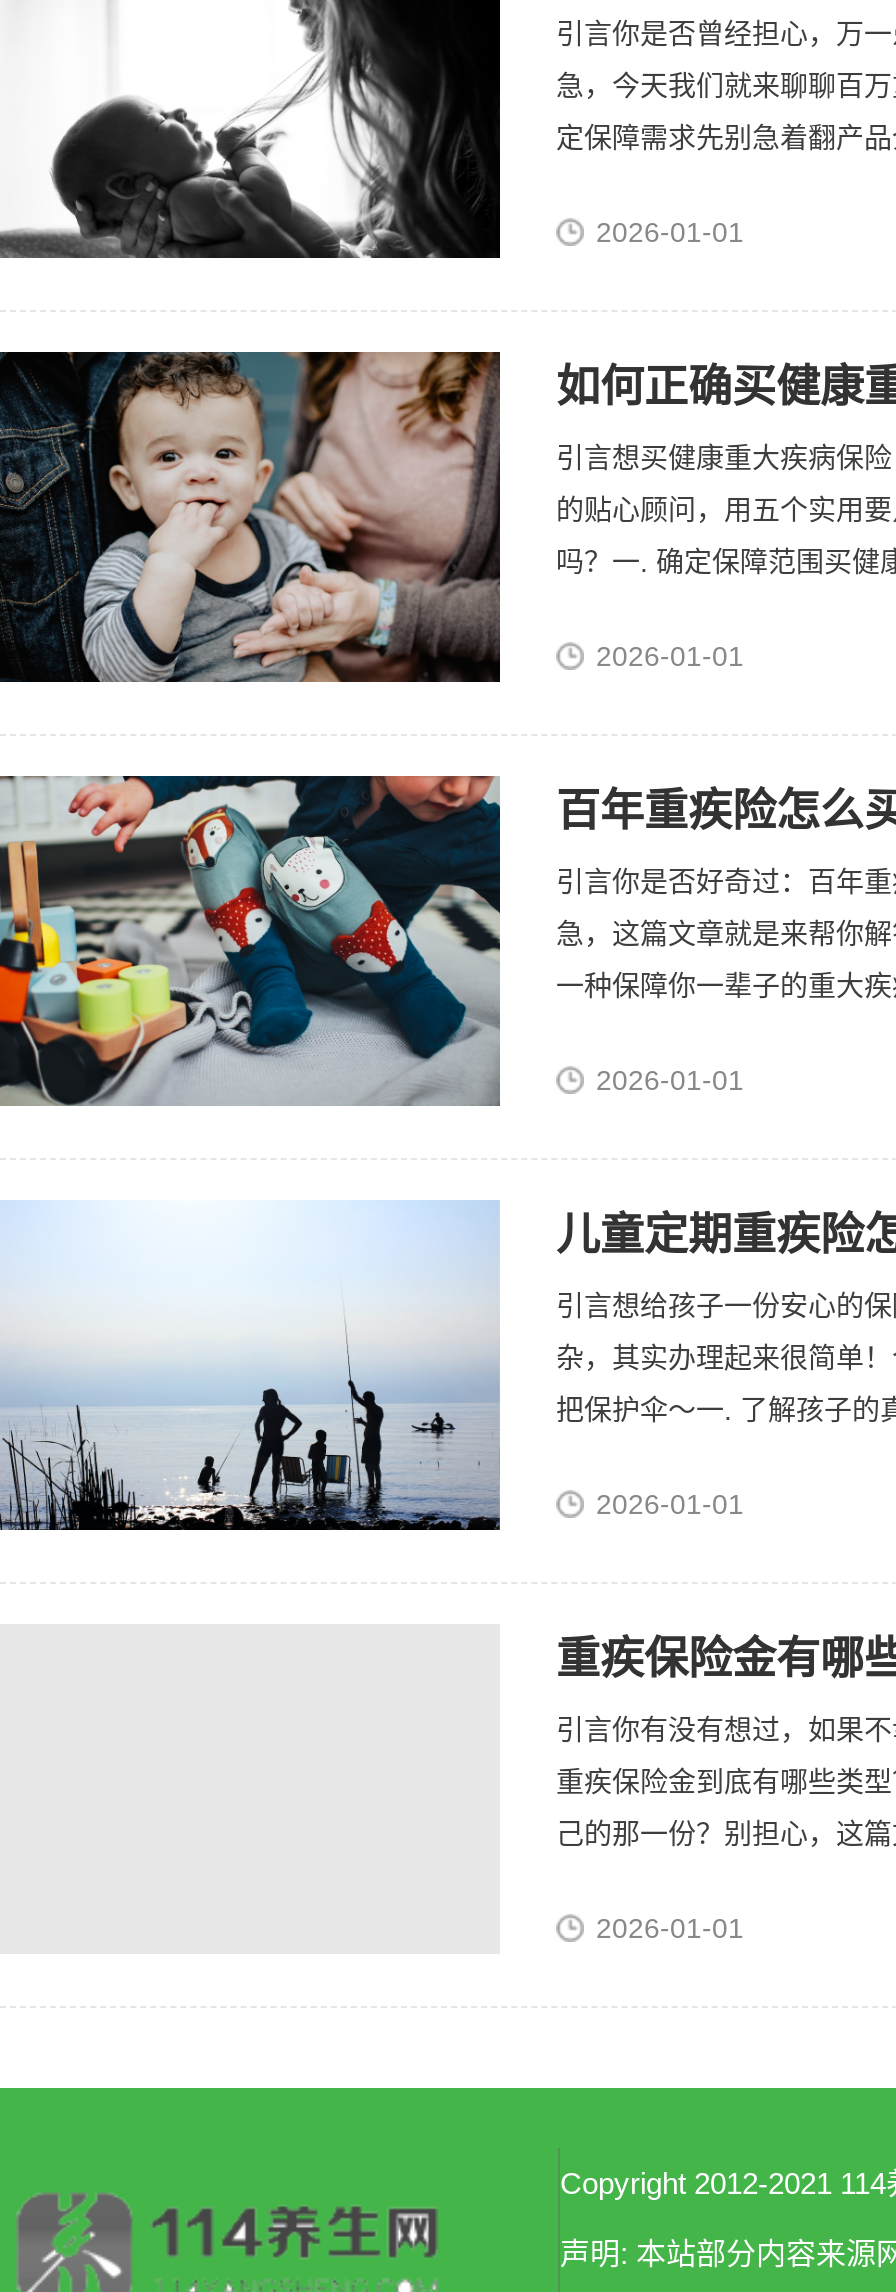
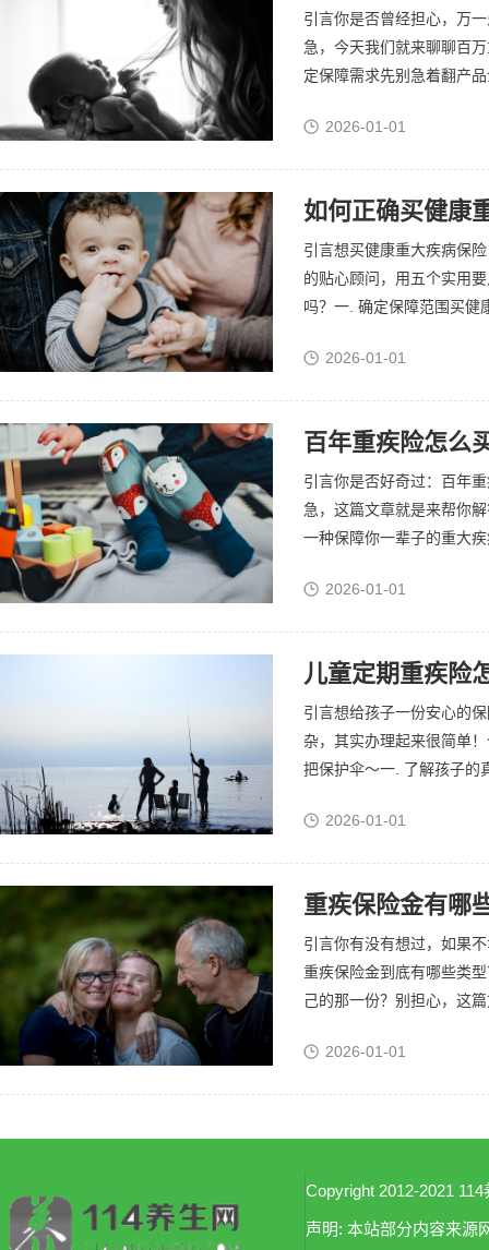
none -> [3,885,274,1067] [image]

